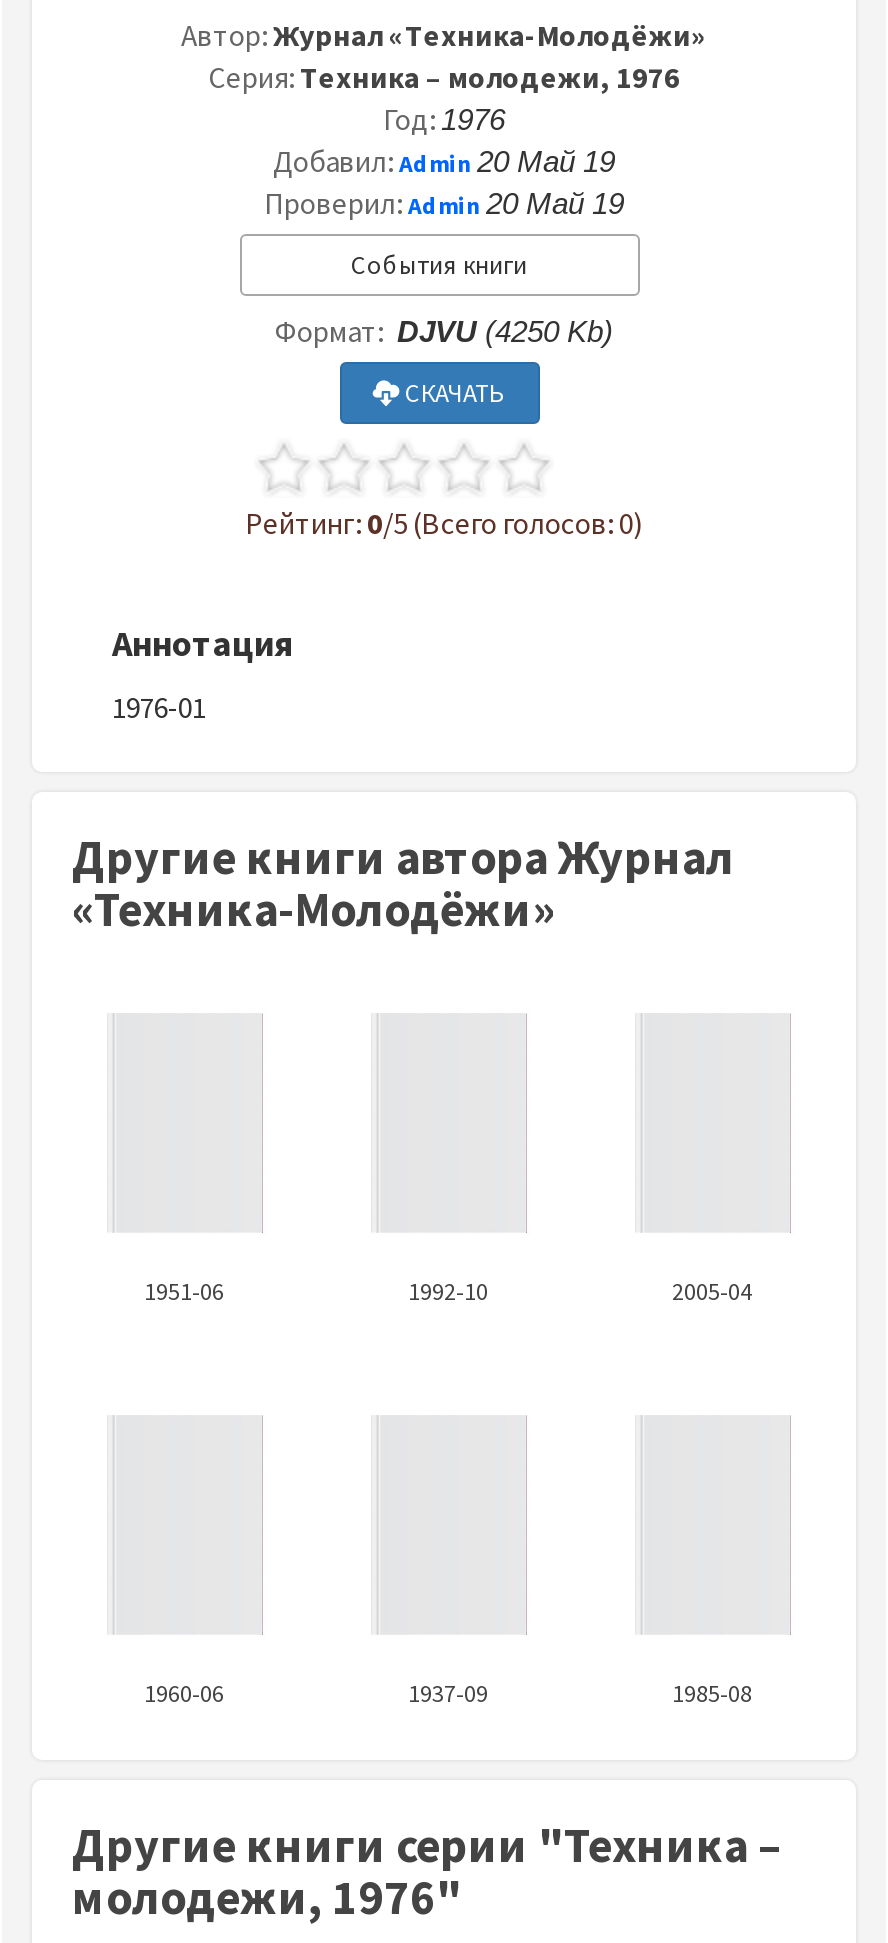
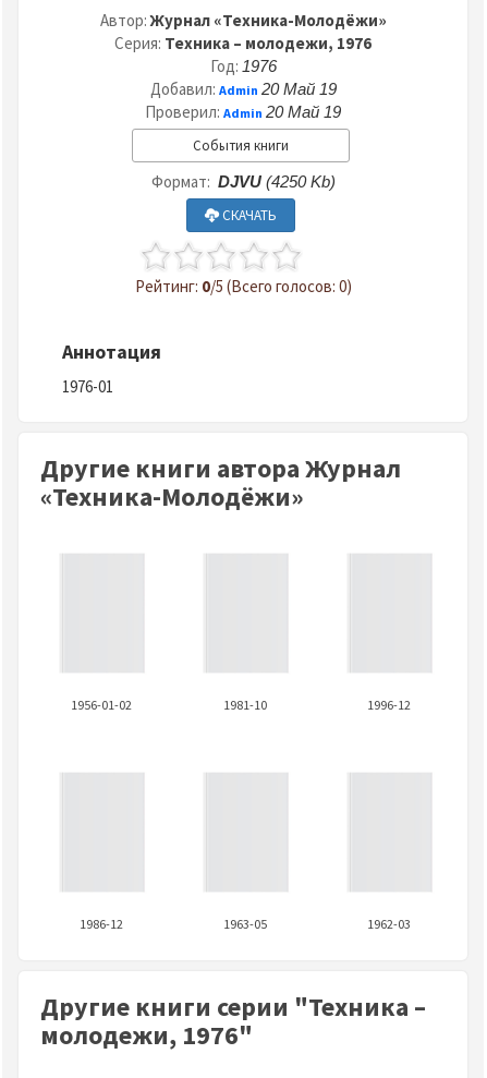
[144,1276,224,1306] 1951-06 -> [71,697,132,713] 1956-01-02
[408,1276,488,1306] 1992-10 -> [223,697,267,713] 1981-10
[672,1276,752,1306] 2005-04 -> [367,697,411,713] 1996-12
[144,1678,224,1708] 1960-06 -> [80,915,123,932] 1986-12
[408,1678,488,1708] 1937-09 -> [223,915,267,932] 1963-05
[672,1678,752,1708] 1985-08 -> [367,915,411,932] 1962-03

